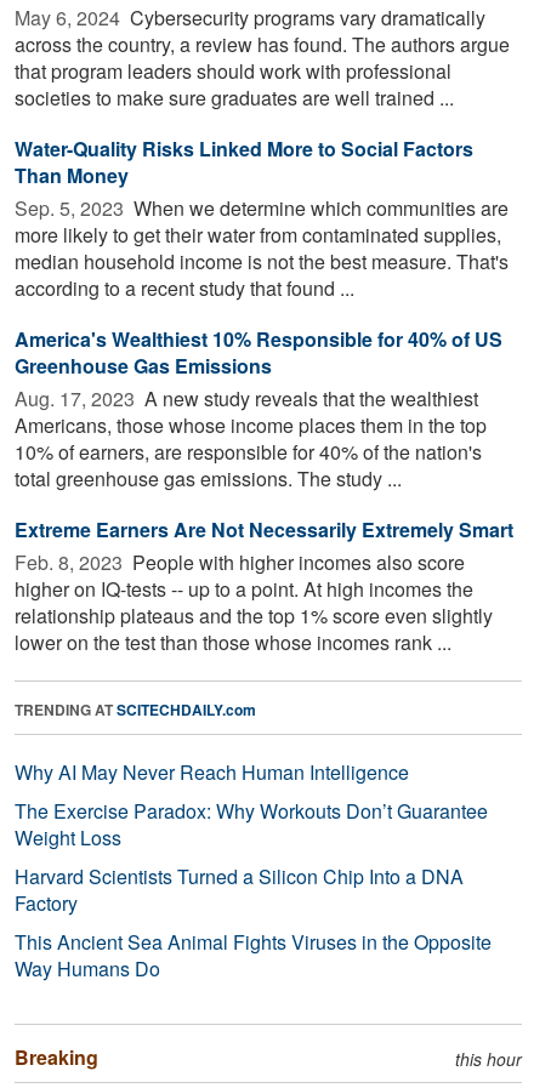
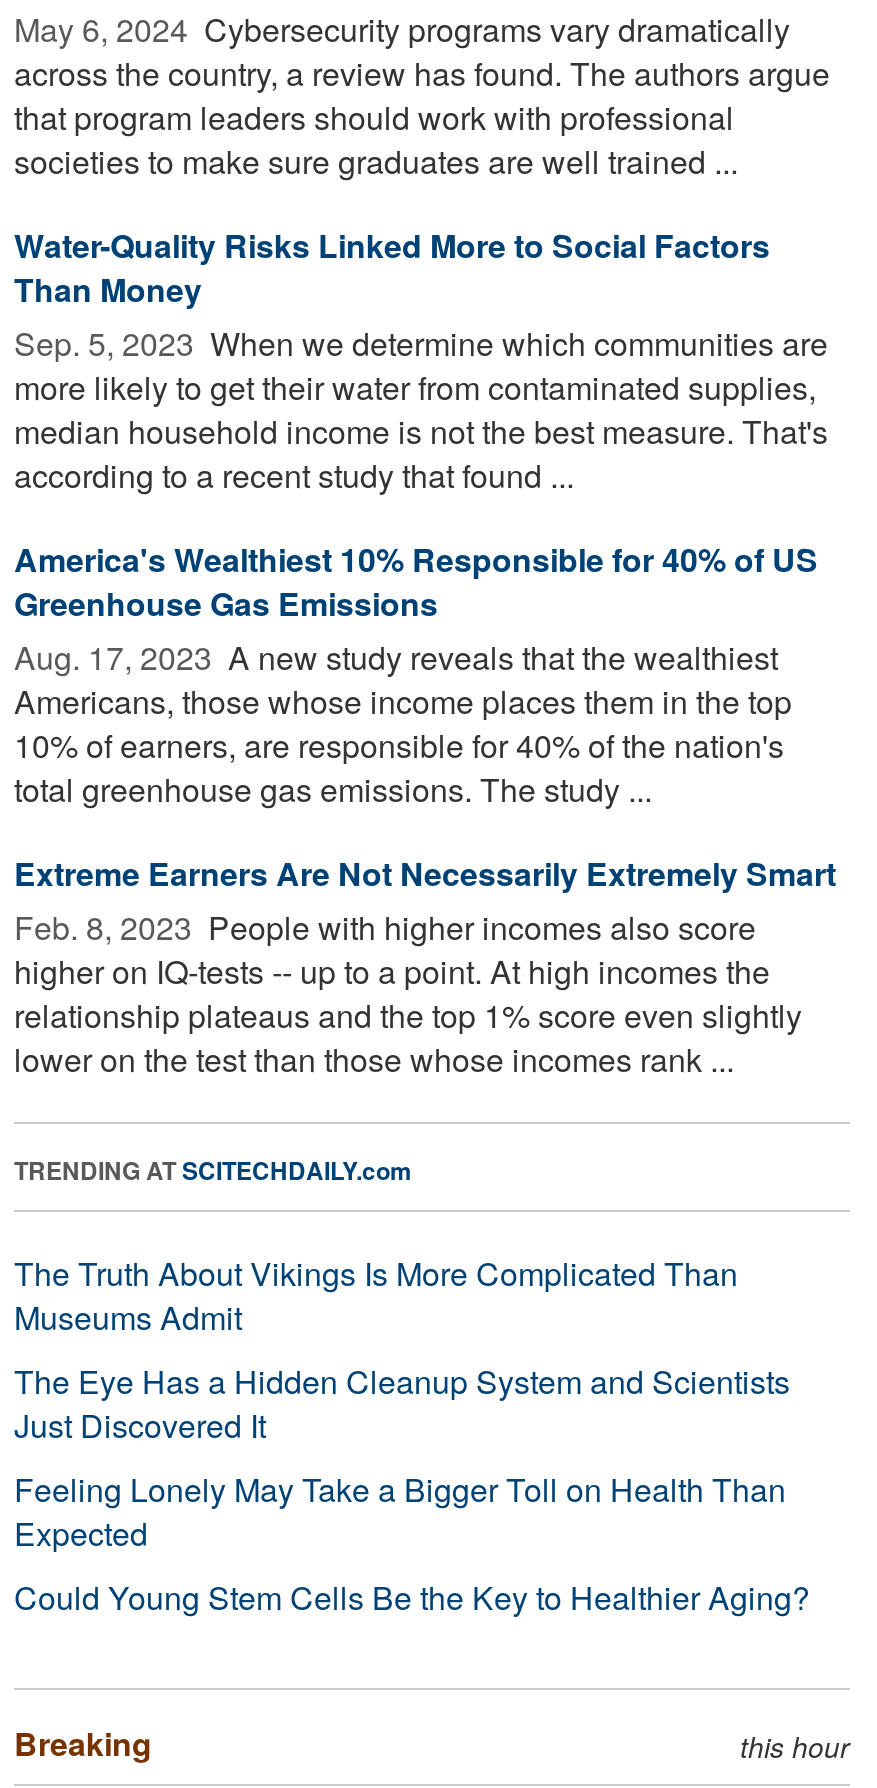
[15,758,492,982] Why AI May Never Reach Human Intelligence | The Exercise Paradox: Why Workouts Don’t Guarantee | Weight Loss | Harvard Scientists Turned a Silicon Chip Into a DNA | Factory | This Ancient Sea Animal Fights Viruses in the Opposite | Way Humans Do -> [14,1250,810,1620] The Truth About Vikings Is More Complicated Than | Museums Admit | The Eye Has a Hidden Cleanup System and Scientists | Just Discovered It | Feeling Lonely May Take a Bigger Toll on Health Than | Expected | Could Young Stem Cells Be the Key to Healthier Aging?

